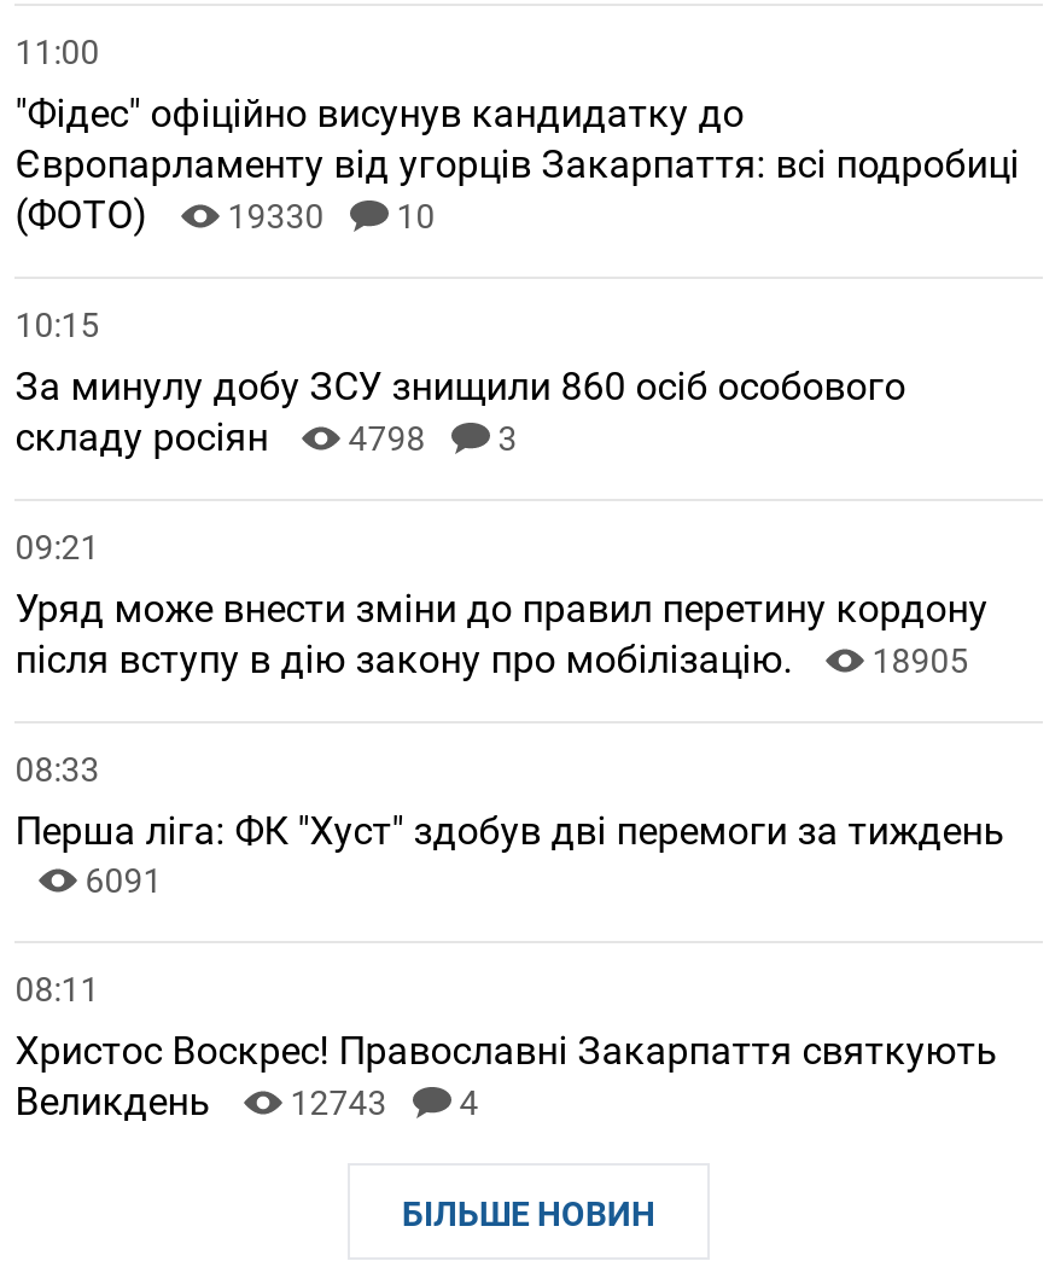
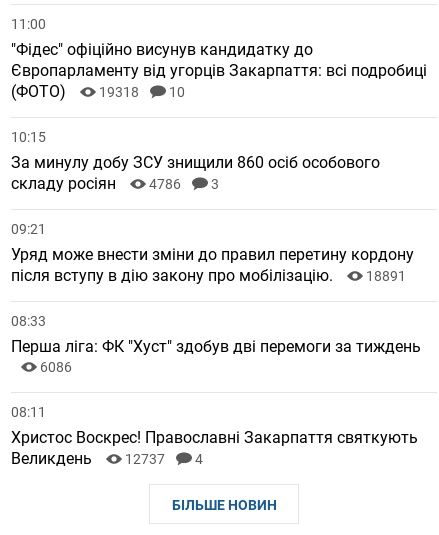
[15,193,435,238] (ФОТО) 19330 10 -> [11,82,185,101] (ФОТО) 19318 10
[15,415,517,461] складу росіян 4798 3 -> [11,174,219,193] складу росіян 4786 3
[15,637,969,683] після вступу в дію закону про мобілізацію. 18905 -> [11,266,406,285] після вступу в дію закону про мобілізацію. 18891
[85,862,162,900] 6091 -> [40,359,72,375] 6086
[15,1079,478,1125] Великдень 12743 4 -> [11,449,203,468] Великдень 12737 4

